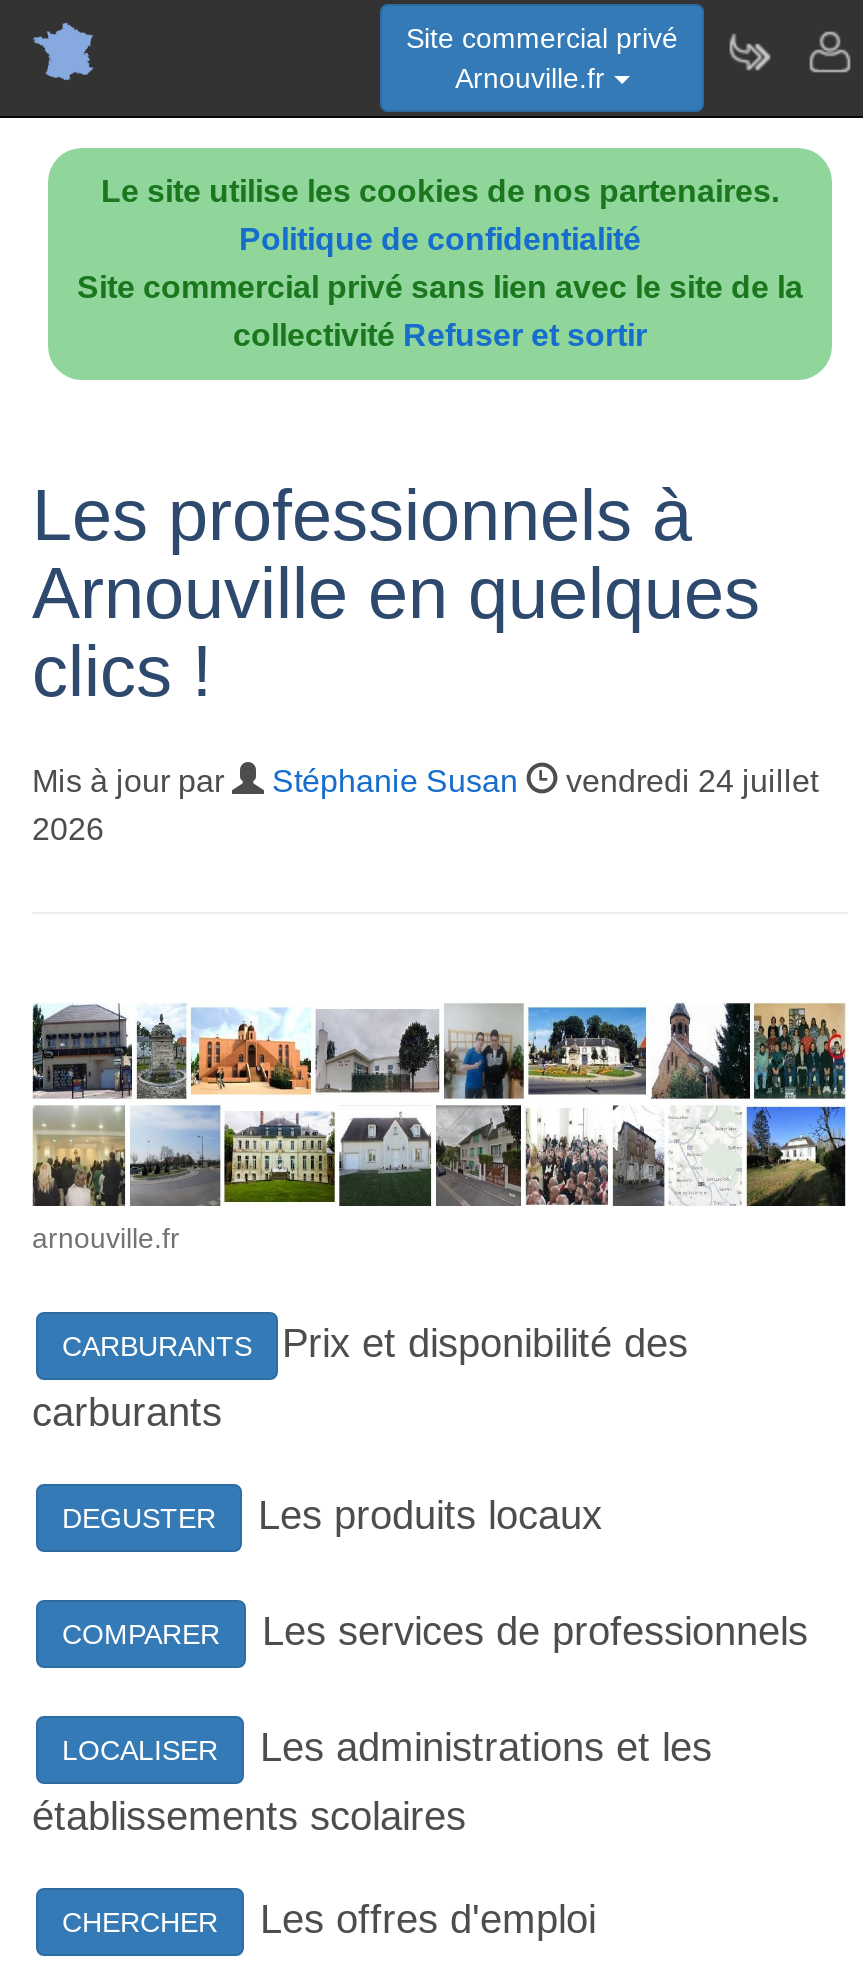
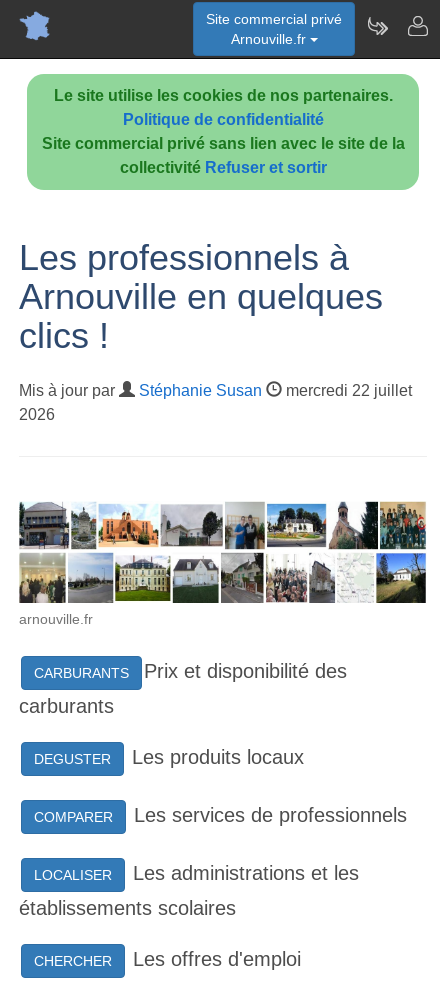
[558,764,818,798] vendredi 24 juillet -> [282,382,412,399] mercredi 22 juillet

